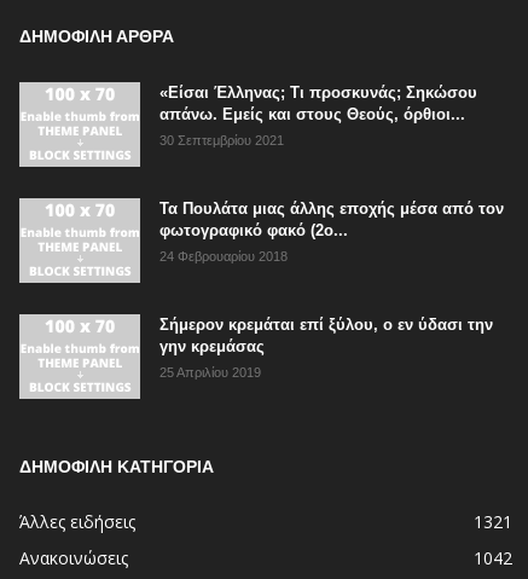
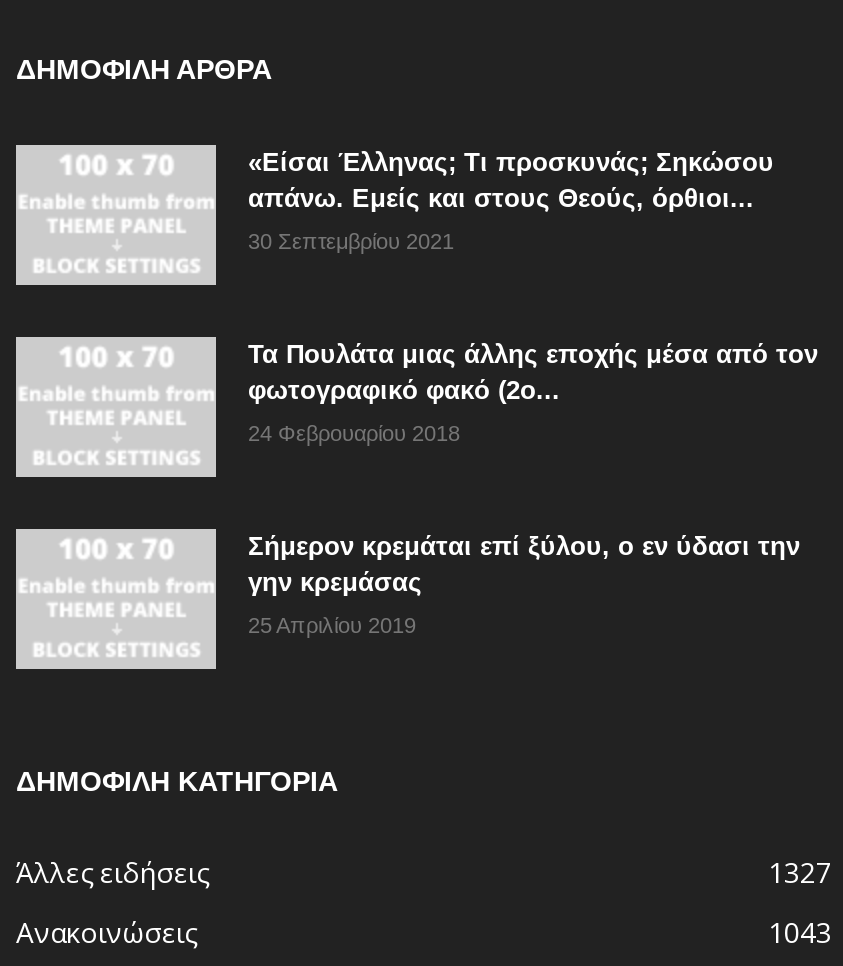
[474,510,512,533] 1321 -> [768,852,832,890] 1327
[474,547,512,570] 1042 -> [768,912,832,950] 1043

